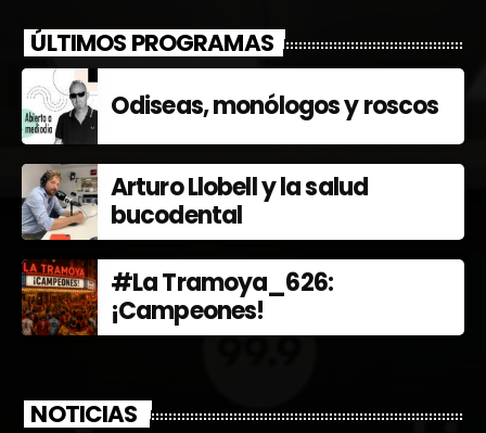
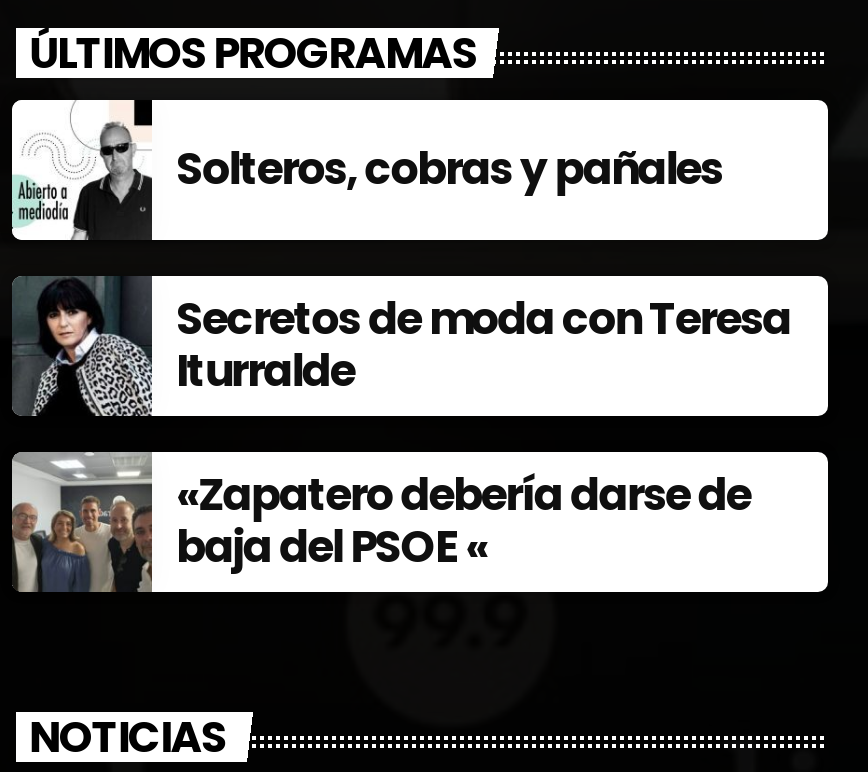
[111,89,438,122] Odiseas, monólogos y roscos -> [176,138,722,200] Solteros, cobras y pañales
[21,163,368,241] [image] | Arturo Llobell y la salud | bucodental -> [12,276,790,418] [image] | Secretos de moda con Teresa | Iturralde
[22,259,333,336] [image] | #La Tramoya_626: | ¡Campeones! -> [10,450,750,594] [image] | «Zapatero debería darse de | baja del PSOE «

